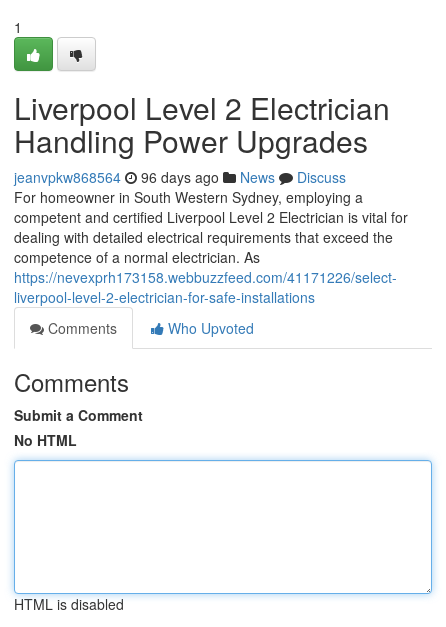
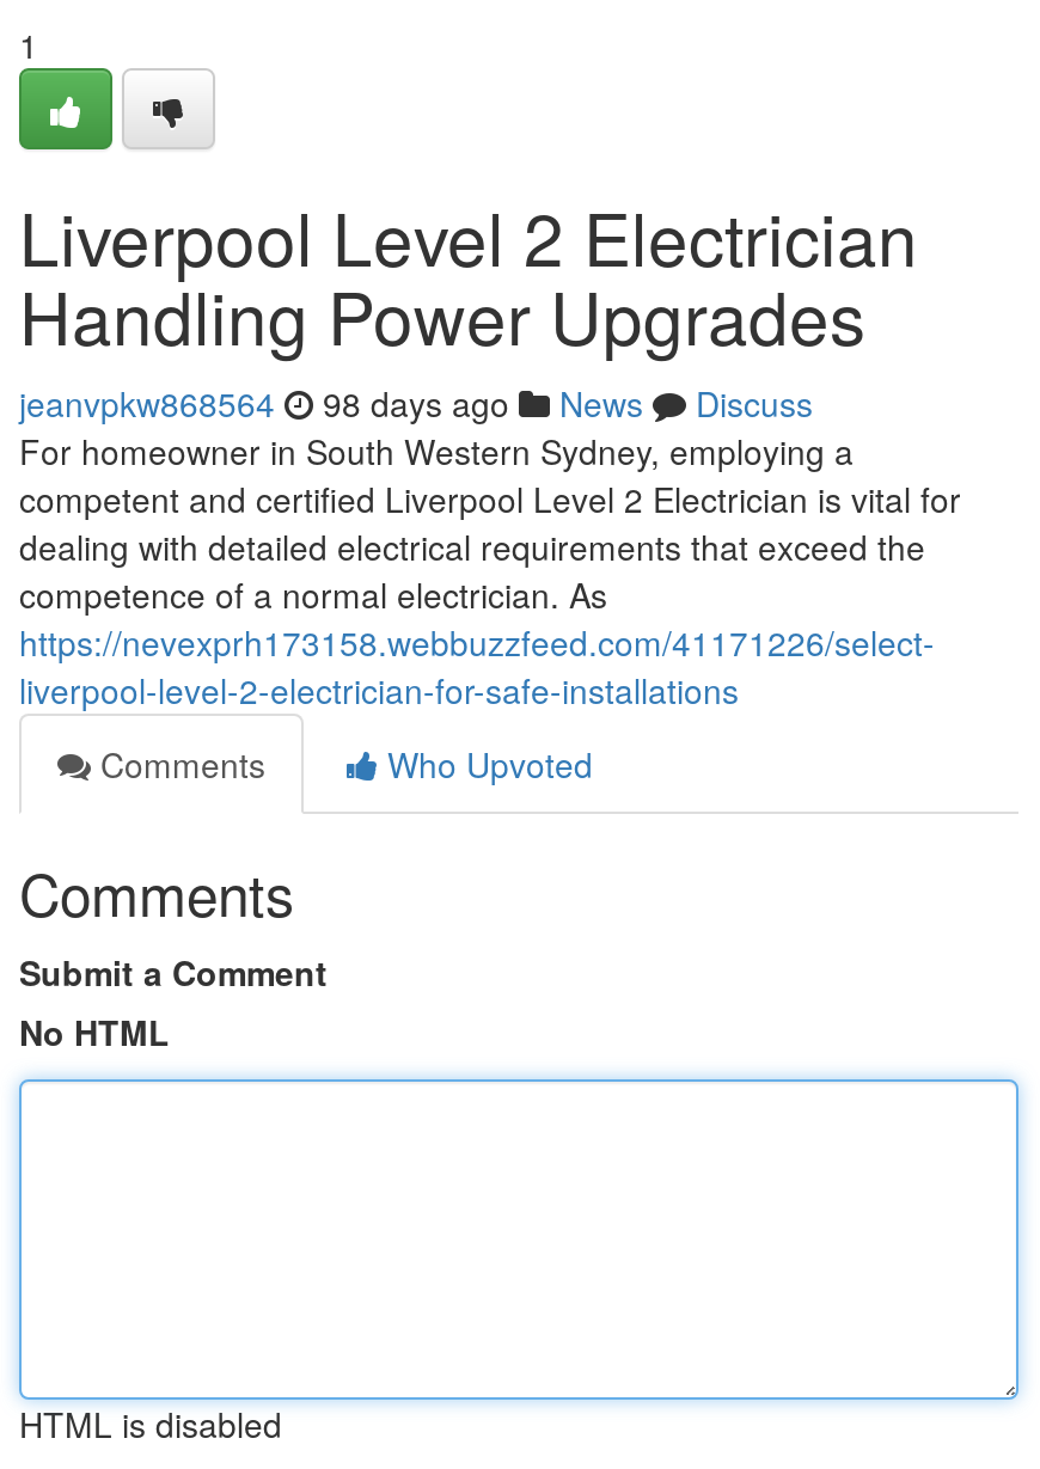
[14,167,346,187] jeanvpkw868564 96 days ago News Discuss -> [19,379,813,427] jeanvpkw868564 98 days ago News Discuss

